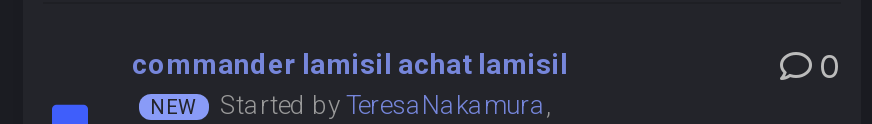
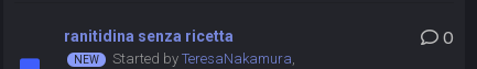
[132,48,568,80] commander lamisil achat lamisil -> [63,27,233,45] ranitidina senza ricetta

